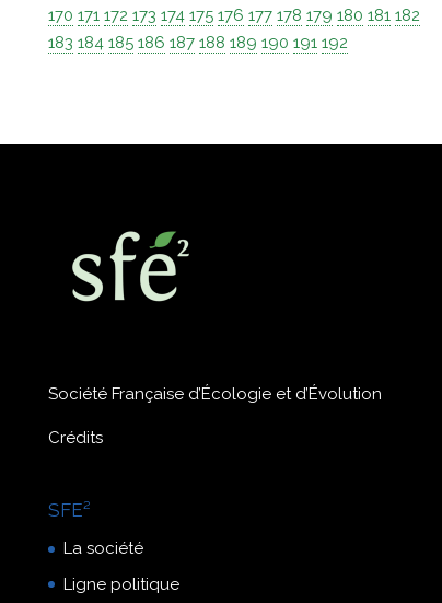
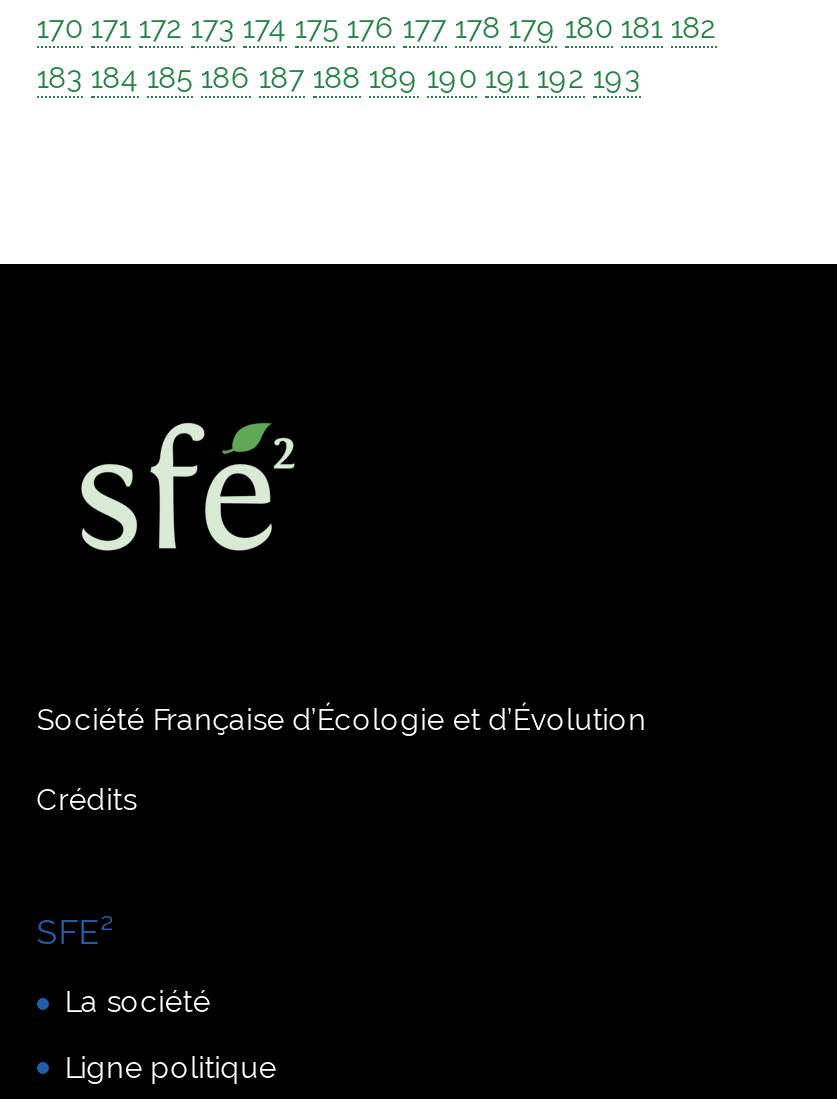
[48,33,348,53] 183 184 185 186 187 188 189 190 191 192 -> [37,60,641,96] 183 184 185 186 187 188 189 190 191 192 193

